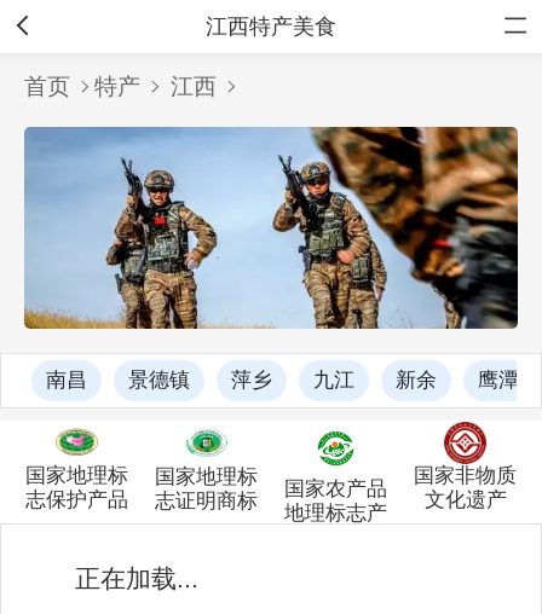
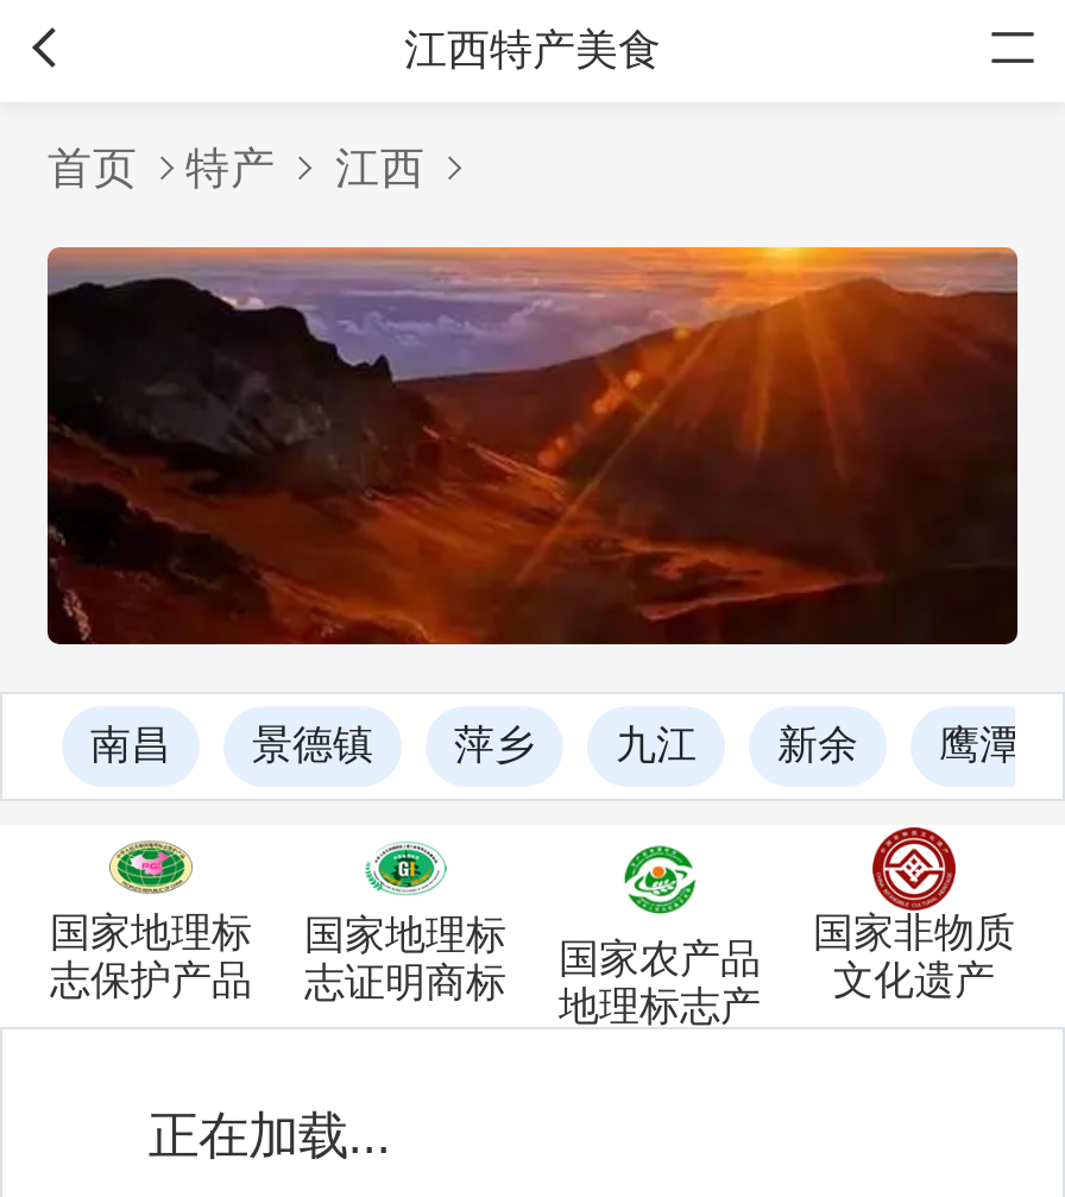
[23,126,519,330] [image] -> [45,245,1020,647] [image]

